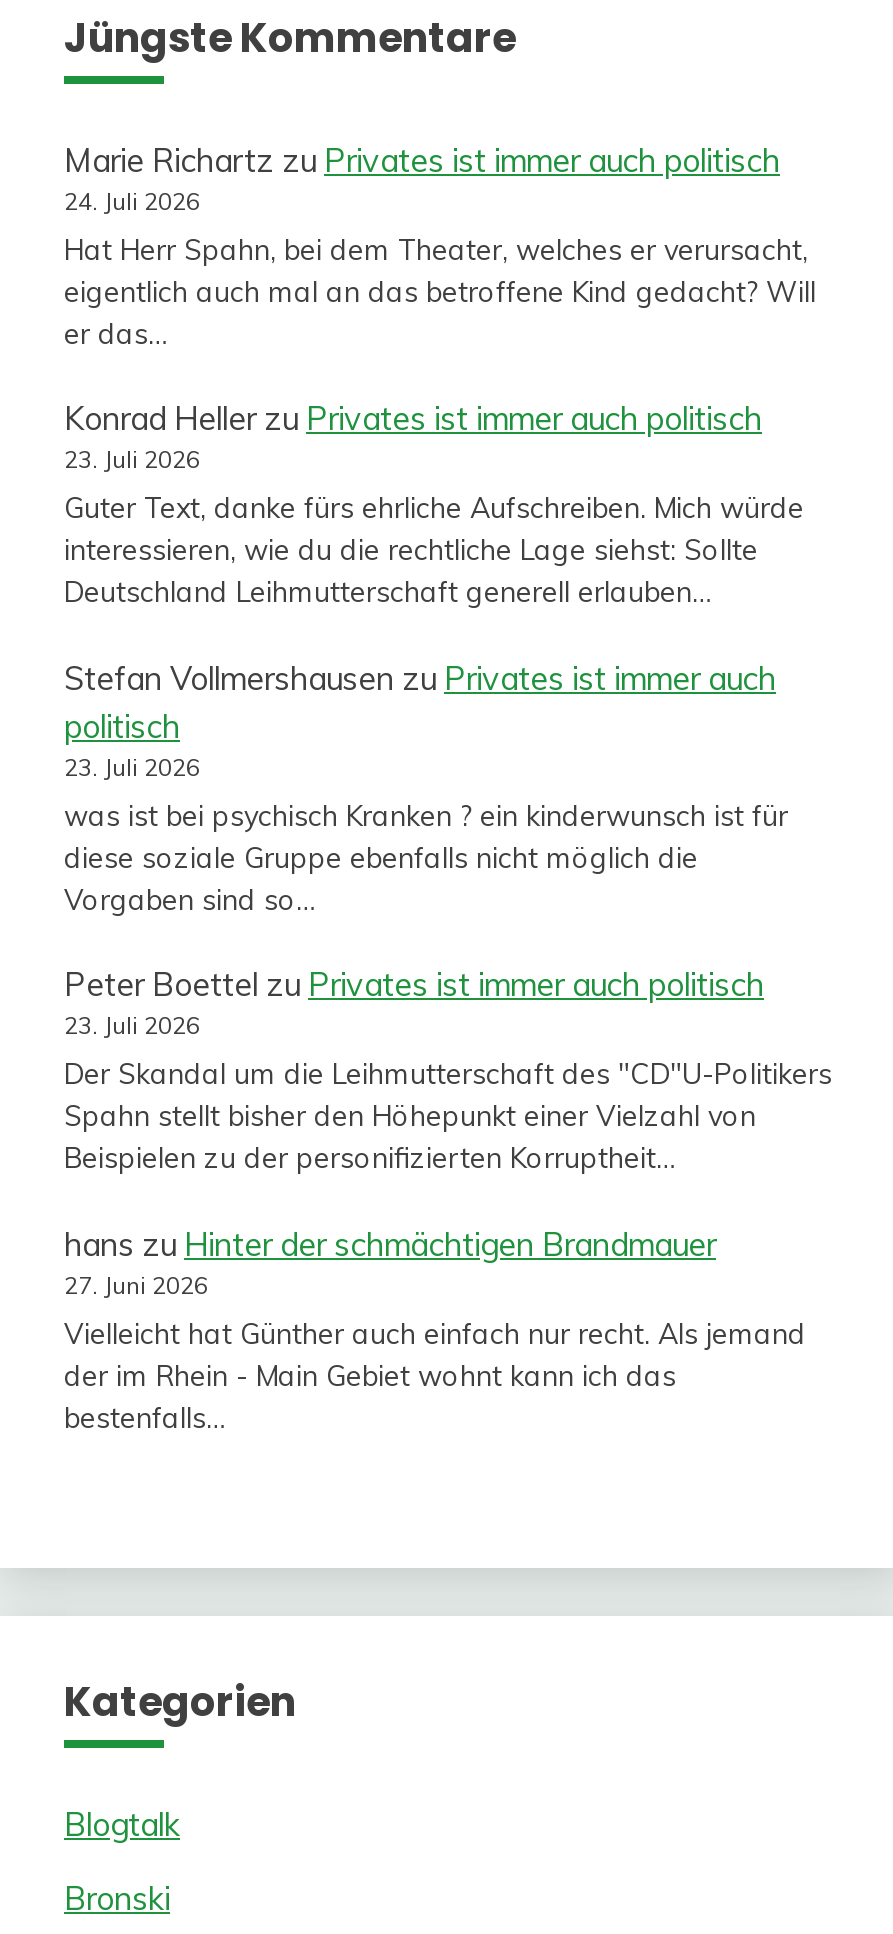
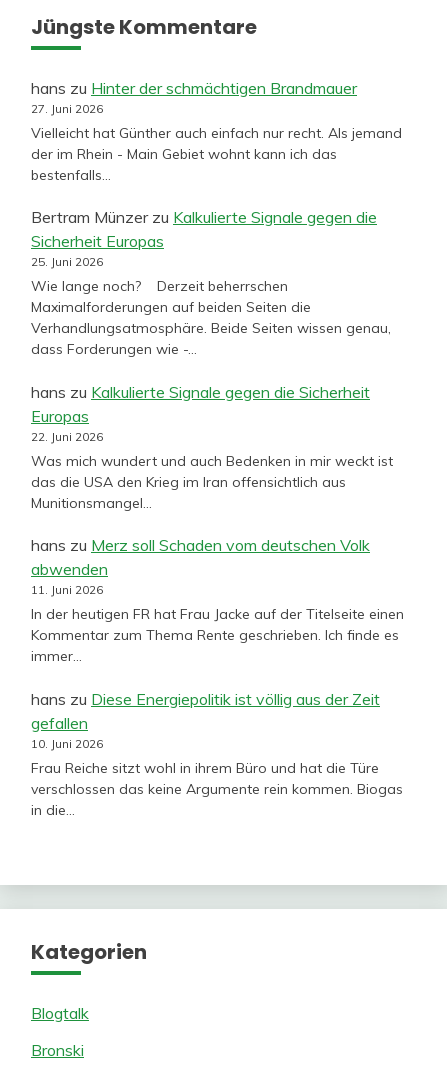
[64,139,832,1177] Marie Richartz zu Privates ist immer auch politisch | 24. Juli 2026 | Hat Herr Spahn, bei dem Theater, welches er verursacht, | eigentlich auch mal an das betroffene Kind gedacht? Will | er das… | Konrad Heller zu Privates ist immer auch politisch | 23. Juli 2026 | Guter Text, danke fürs ehrliche Aufschreiben. Mich würde | interessieren, wie du die rechtliche Lage siehst: Sollte | Deutschland Leihmutterschaft generell erlauben… | Stefan Vollmershausen zu Privates ist immer auch | politisch | 23. Juli 2026 | was ist bei psychisch Kranken ? ein kinderwunsch ist für | diese soziale Gruppe ebenfalls nicht möglich die | Vorgaben sind so… | Peter Boettel zu Privates ist immer auch politisch | 23. Juli 2026 | Der Skandal um die Leihmutterschaft des "CD"U-Politikers | Spahn stellt bisher den Höhepunkt einer Vielzahl von | Beispielen zu der personifizierten Korruptheit… -> none
moved [64,1224,806,1436] -> [31,77,402,183]: hans zu Hinter der schmächtigen Brandmauer | 27. Juni 2026 | Vielleicht hat Günther auch einfach nur recht. Als jemand | der im Rhein - Main Gebiet wohnt kann ich das | bestenfalls…
none -> [31,207,404,819] Bertram Münzer zu Kalkulierte Signale gegen die | Sicherheit Europas | 25. Juni 2026 | Wie lange noch? Derzeit beherrschen | Maximalforderungen auf beiden Seiten die | Verhandlungsatmosphäre. Beide Seiten wissen genau, | dass Forderungen wie -… | hans zu Kalkulierte Signale gegen die Sicherheit | Europas | 22. Juni 2026 | Was mich wundert und auch Bedenken in mir weckt ist | das die USA den Krieg im Iran offensichtlich aus | Munitionsmangel… | hans zu Merz soll Schaden vom deutschen Volk | abwenden | 11. Juni 2026 | In der heutigen FR hat Frau Jacke auf der Titelseite einen | Kommentar zum Thema Rente geschrieben. Ich finde es | immer… | hans zu Diese Energiepolitik ist völlig aus der Zeit | gefallen | 10. Juni 2026 | Frau Reiche sitzt wohl in ihrem Büro und hat die Türe | verschlossen das keine Argumente rein kommen. Biogas | in die…

